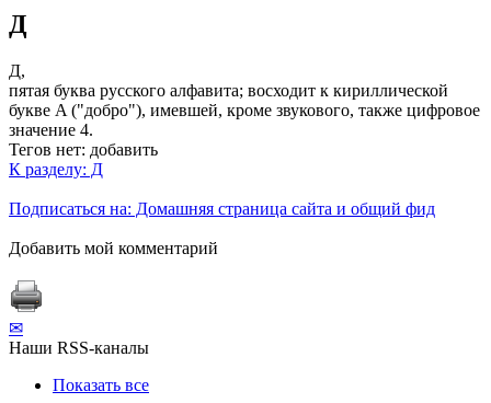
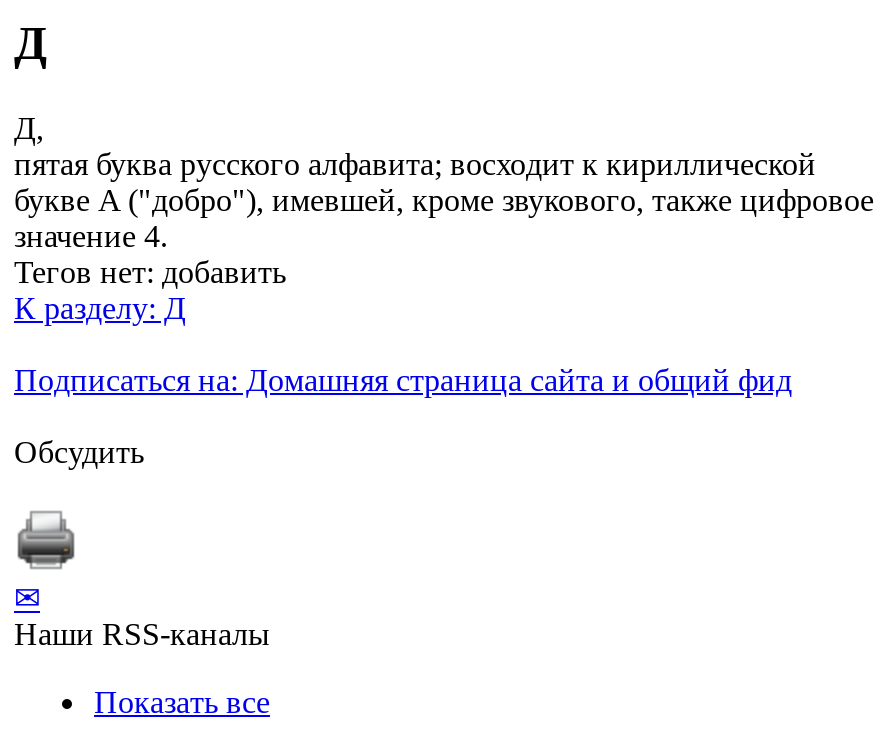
[9,239,218,257] Добавить мой комментарий -> [14,435,144,469] Обсудить

